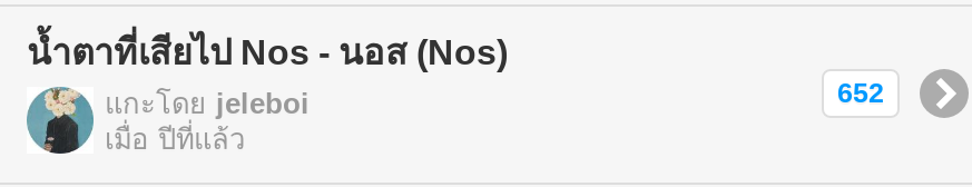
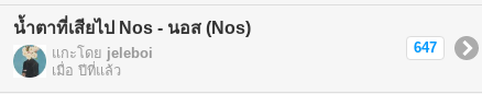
[837,79,884,110] 652 -> [414,41,437,56] 647

